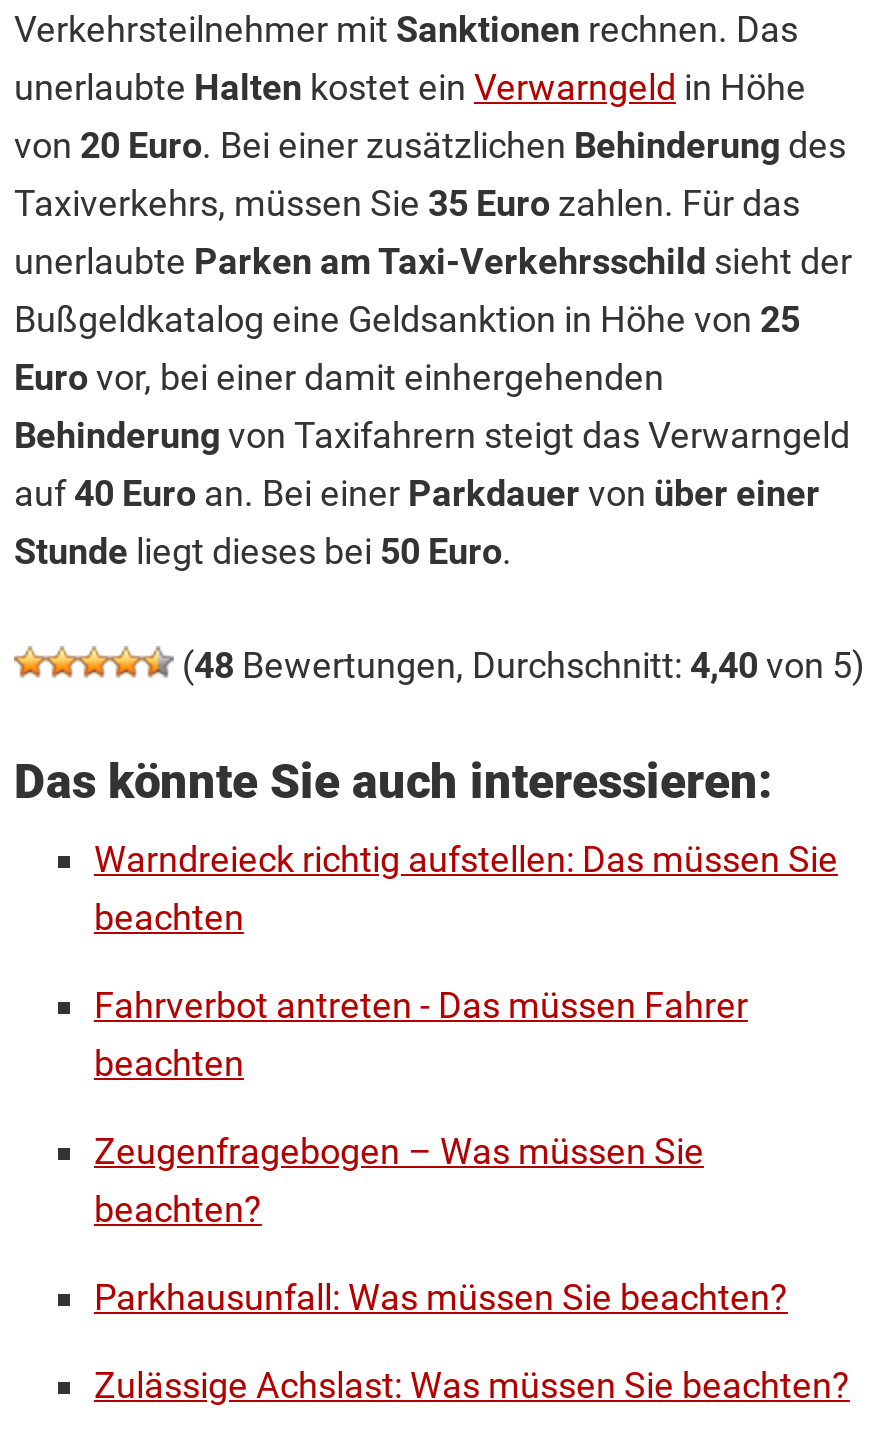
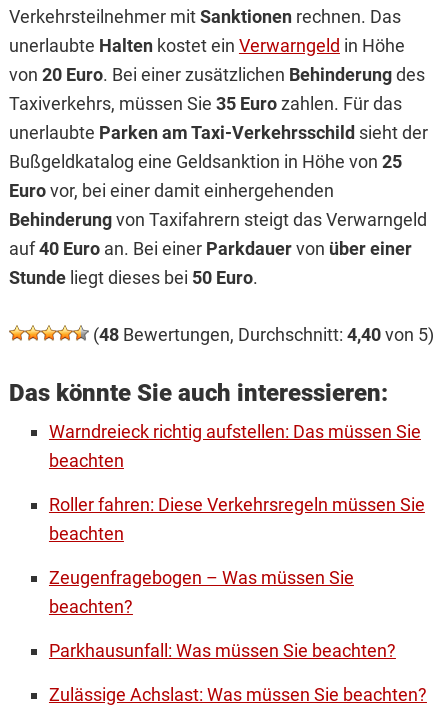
[94,984,748,1026] Fahrverbot antreten - Das müssen Fahrer -> [49,494,425,515] Roller fahren: Diese Verkehrsregeln müssen Sie

